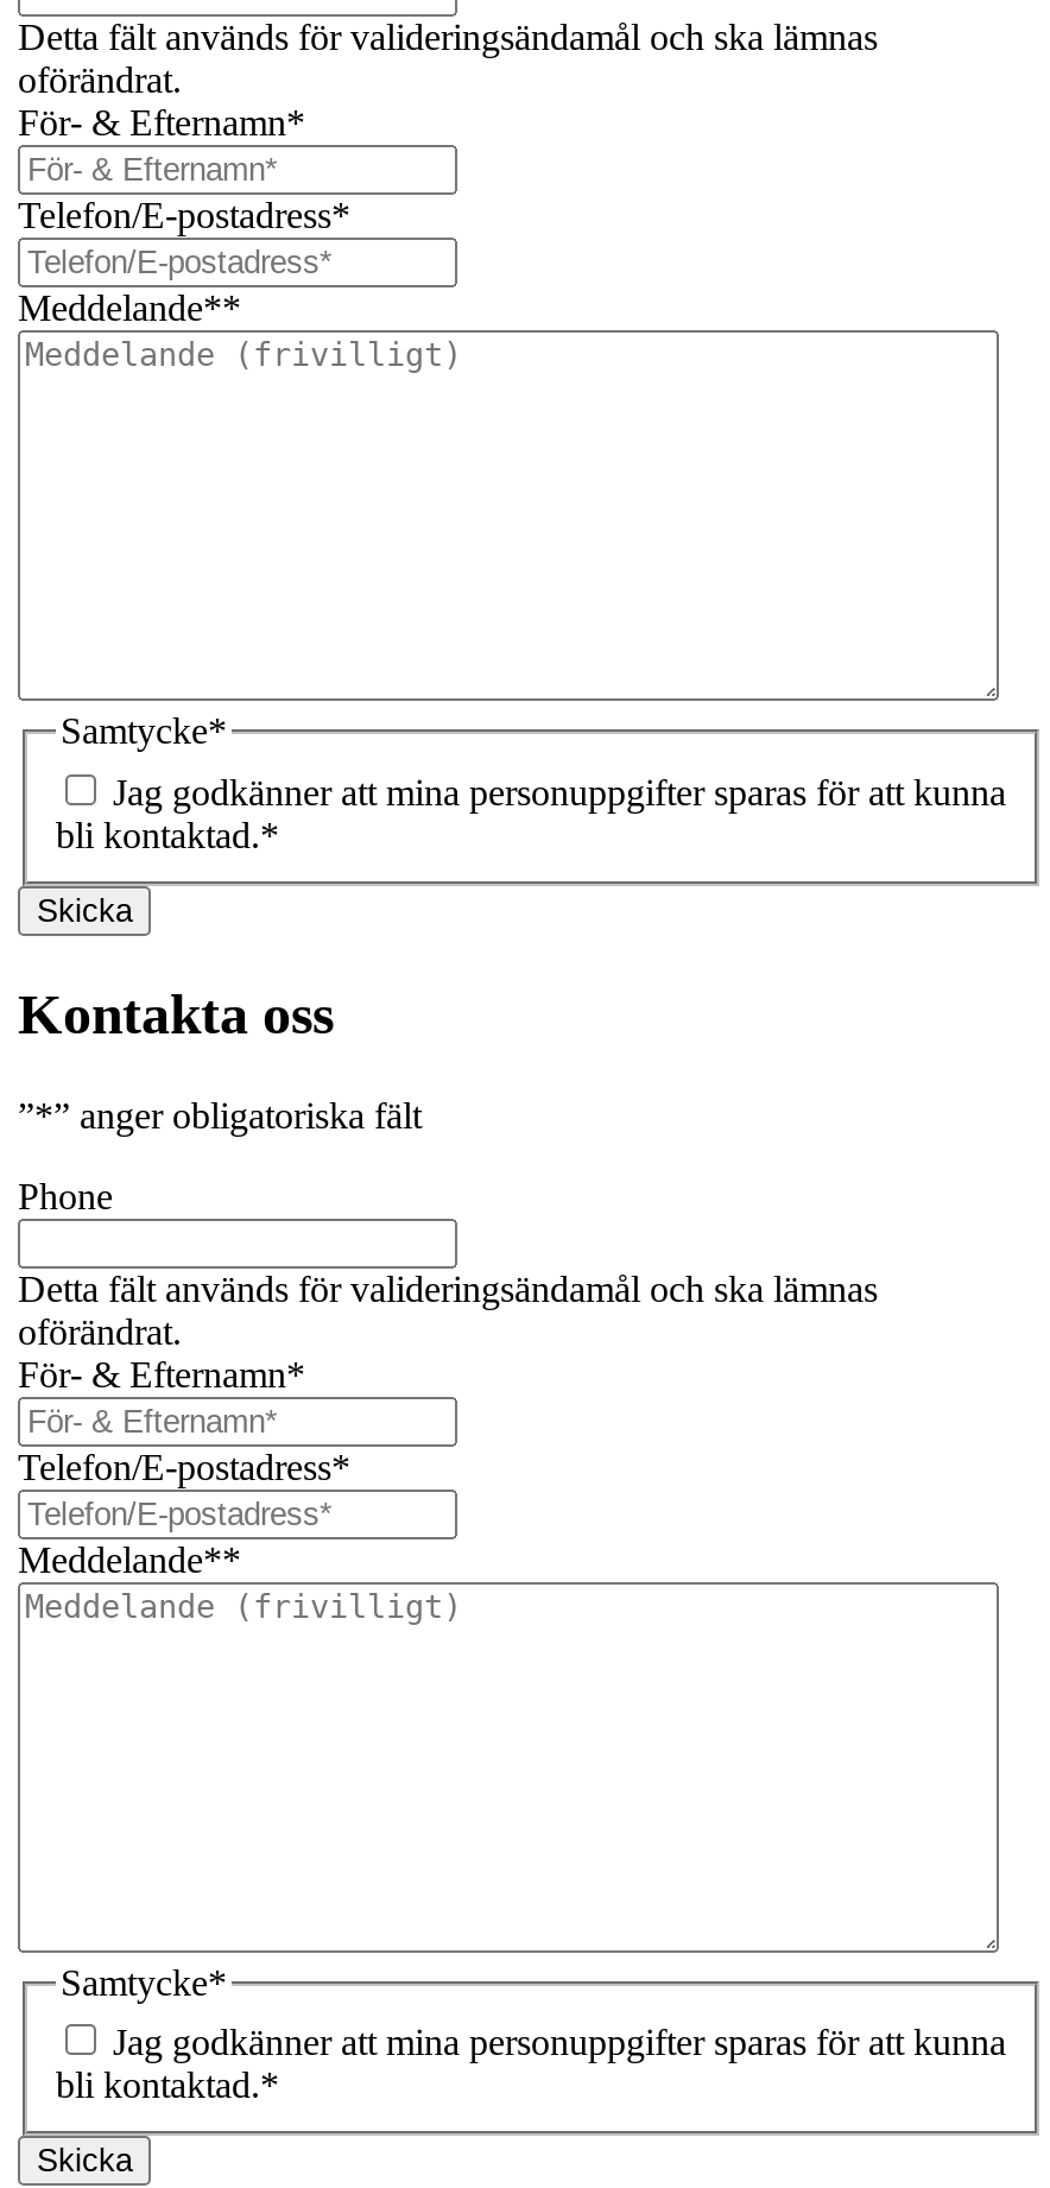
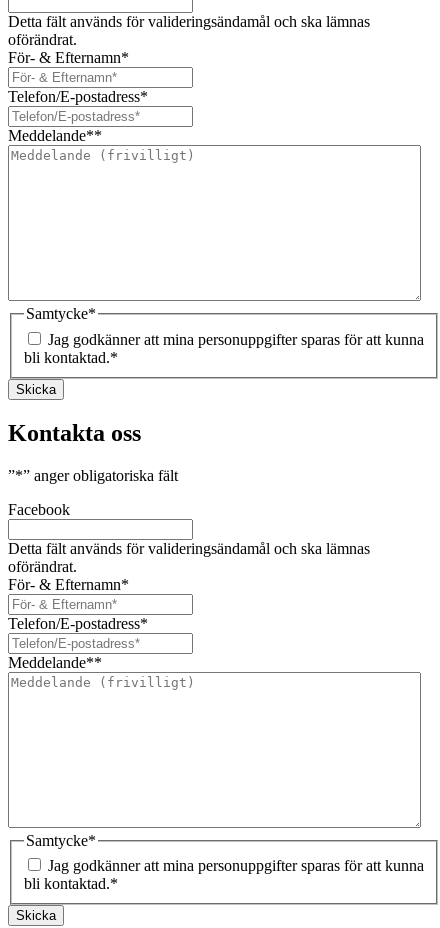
[18,1175,113,1216] Phone -> [8,501,70,518] Facebook

